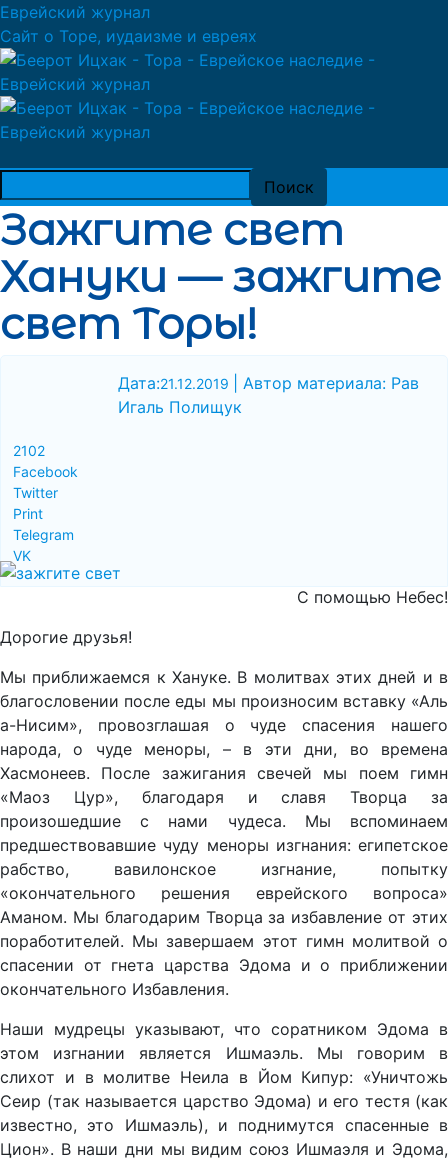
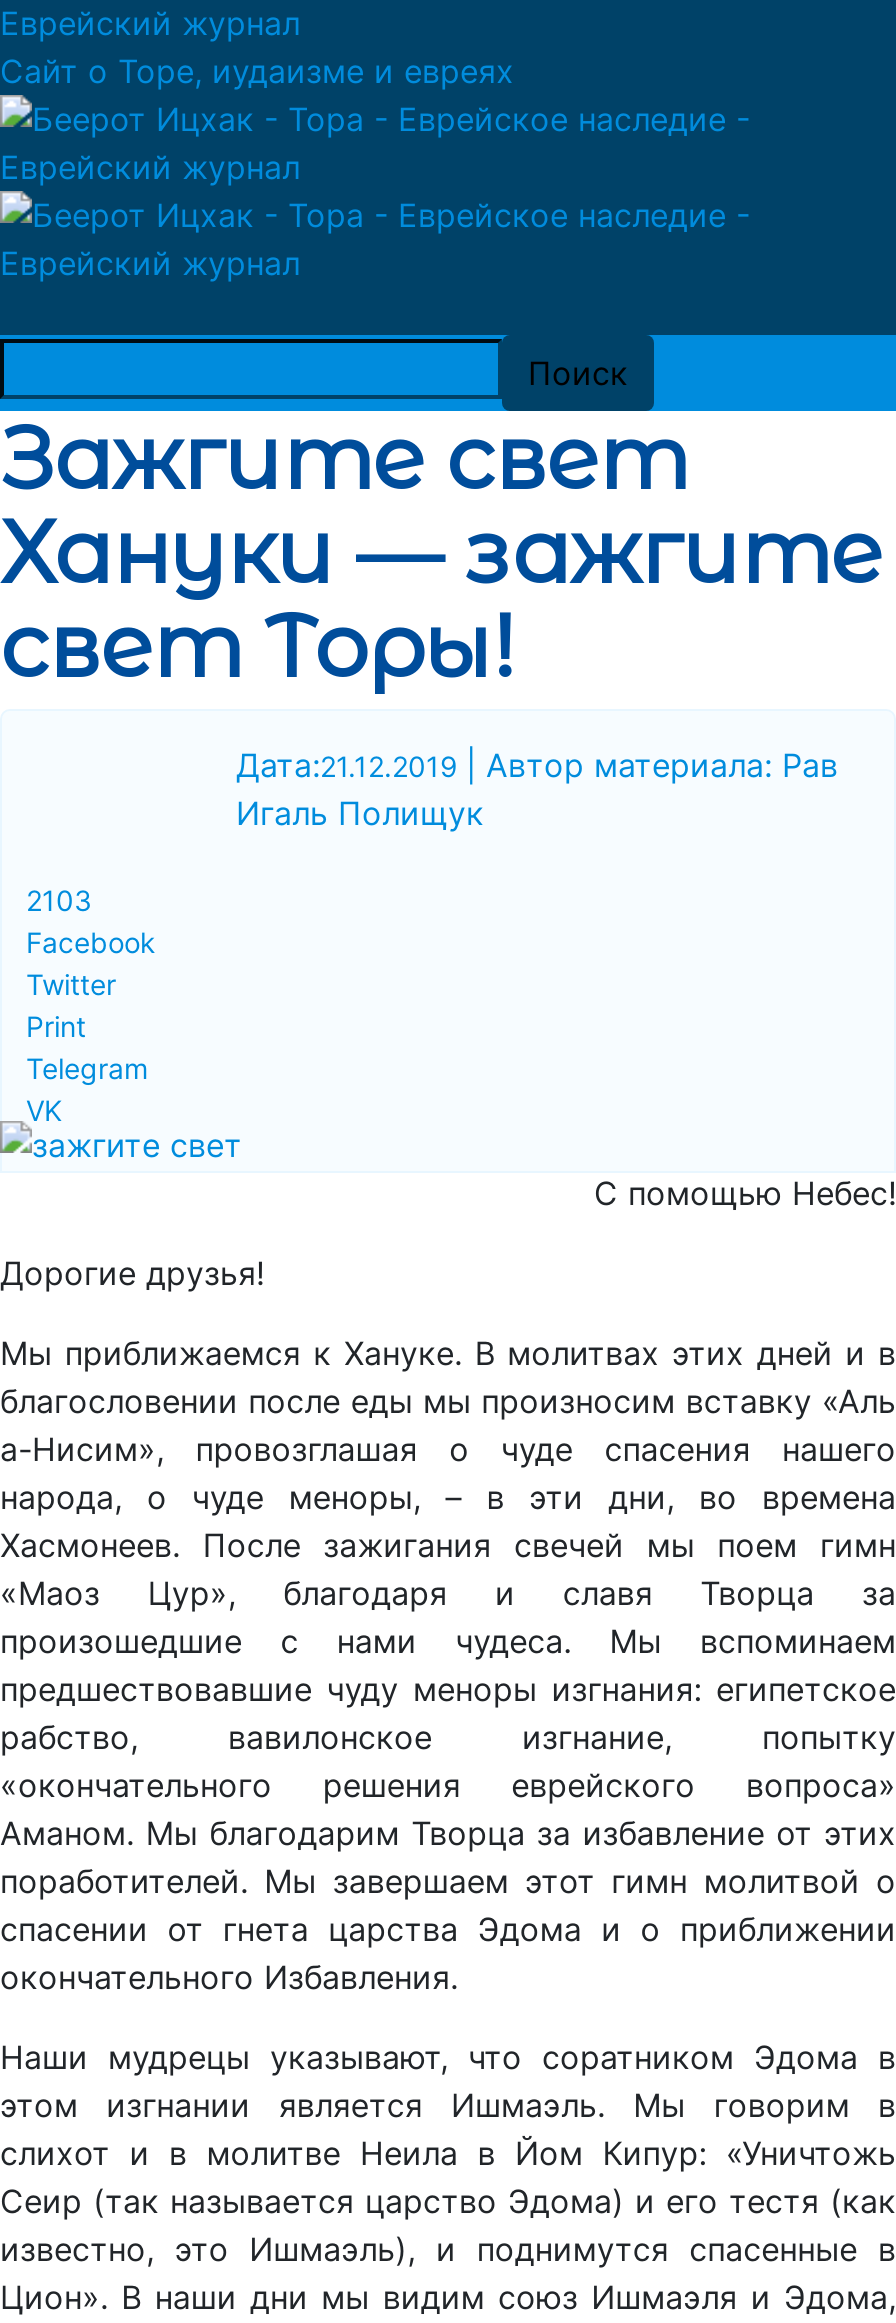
[13,442,45,459] 2102 -> [26,883,92,917] 2103

